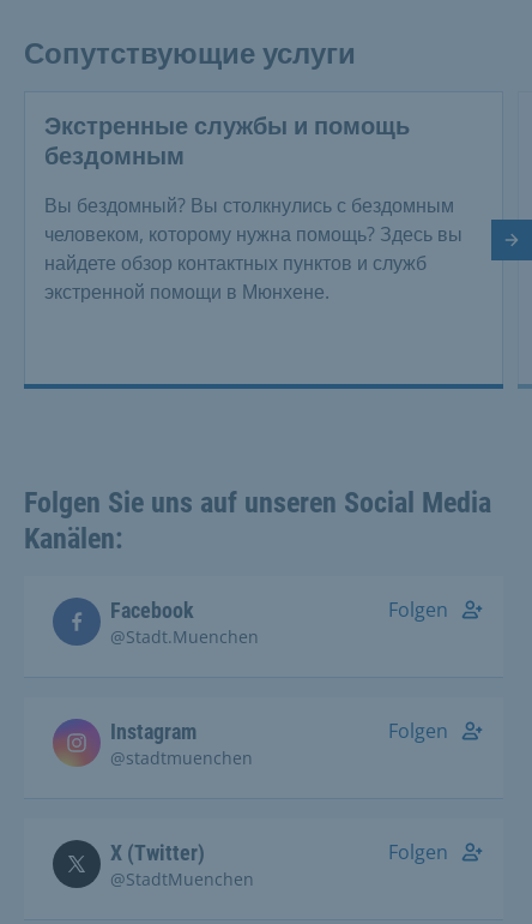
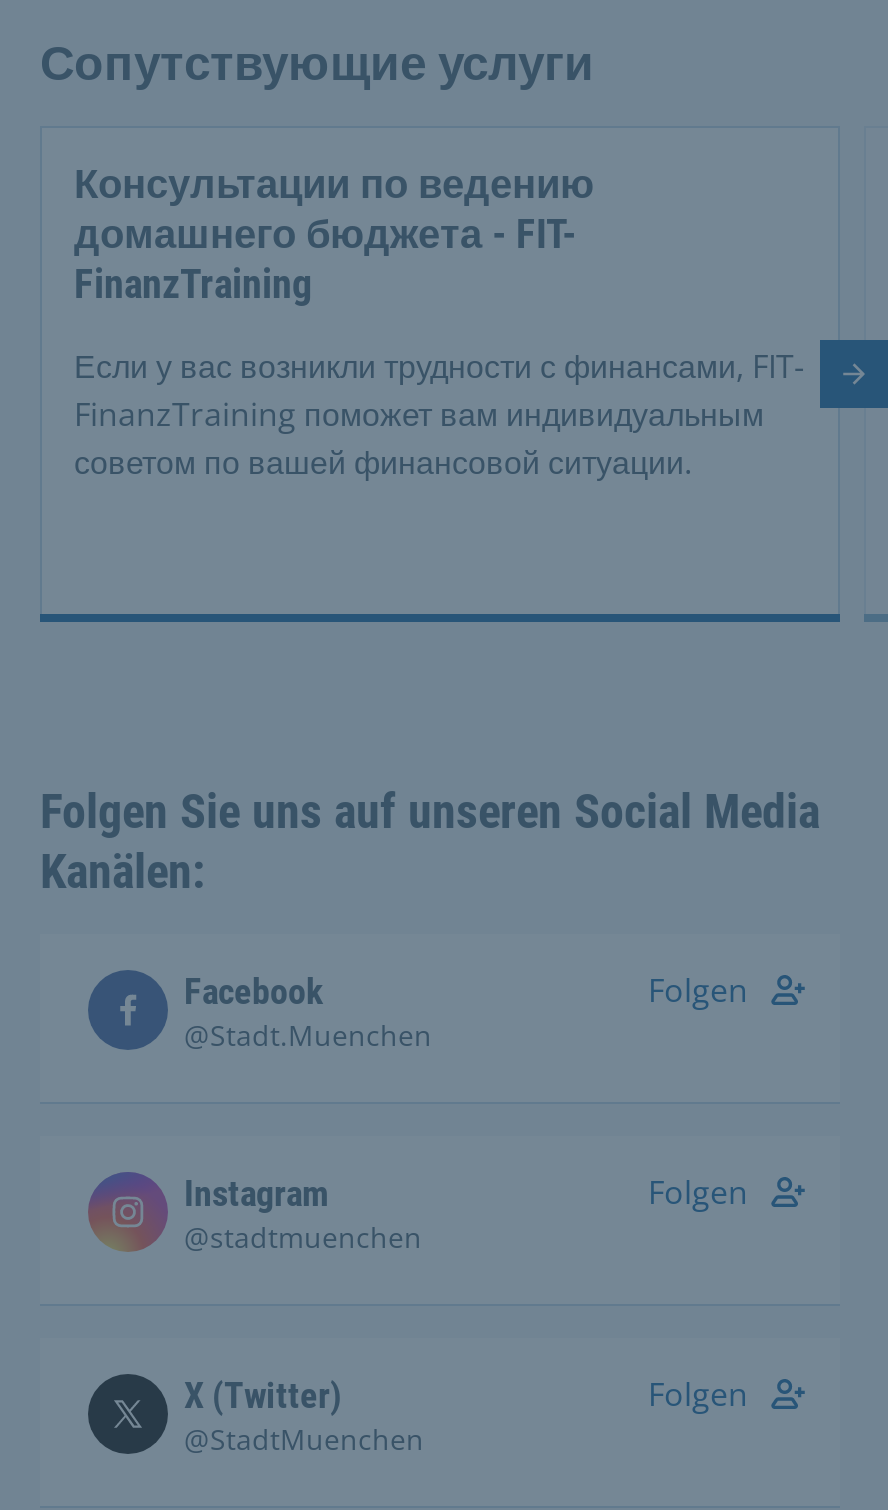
[44,111,410,170] Экстренные службы и помощь | бездомным -> [74,159,594,307] Консультации по ведению | домашнего бюджета - FIT- | FinanzTraining
[44,192,463,304] Вы бездомный? Вы столкнулись с бездомным | человеком, которому нужна помощь? Здесь вы | найдете обзор контактных пунктов и служб | экстренной помощи в Мюнхене. -> [74,343,804,483] Если у вас возникли трудности с финансами, FIT- | FinanzTraining поможет вам индивидуальным | советом по вашей финансовой ситуации.

